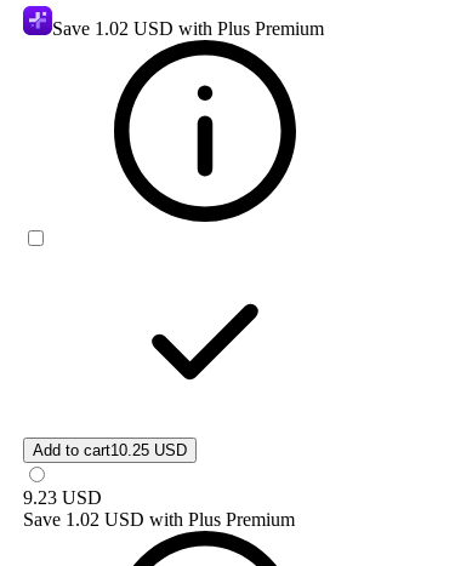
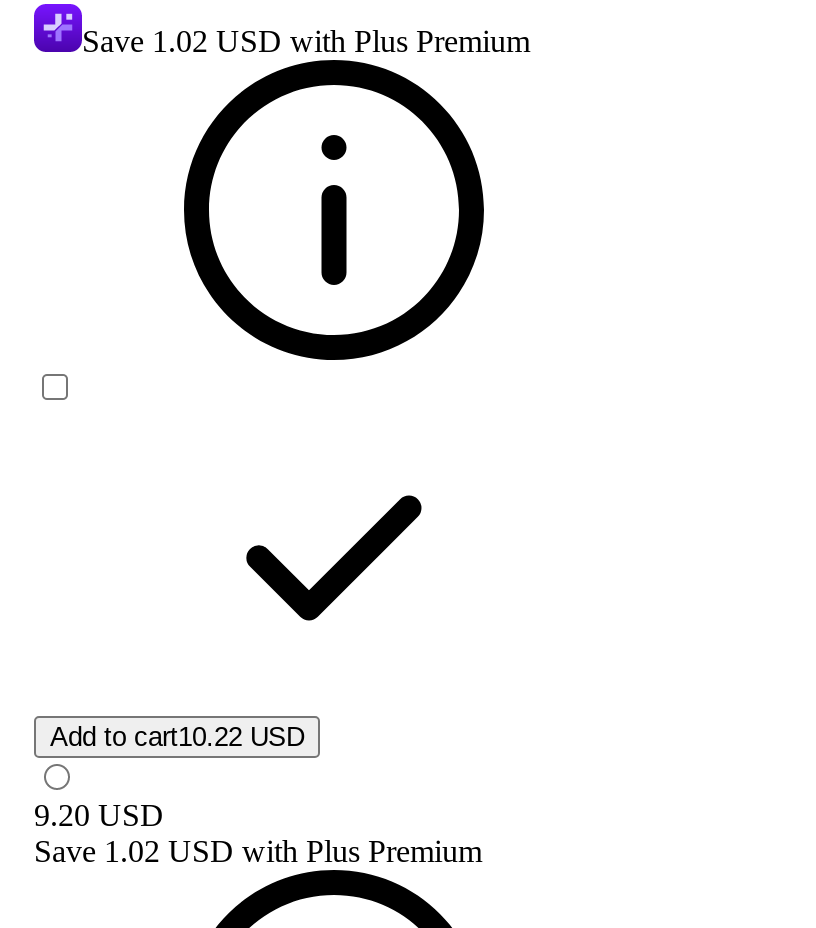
[33,441,187,459] Add to cart10.25 USD -> [50,722,304,752] Add to cart10.22 USD
[23,487,102,508] 9.23 USD -> [34,798,164,832] 9.20 USD

